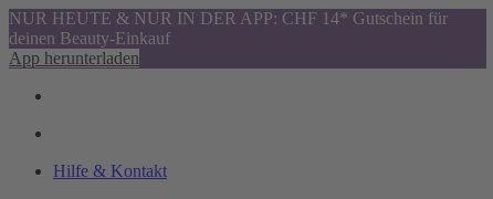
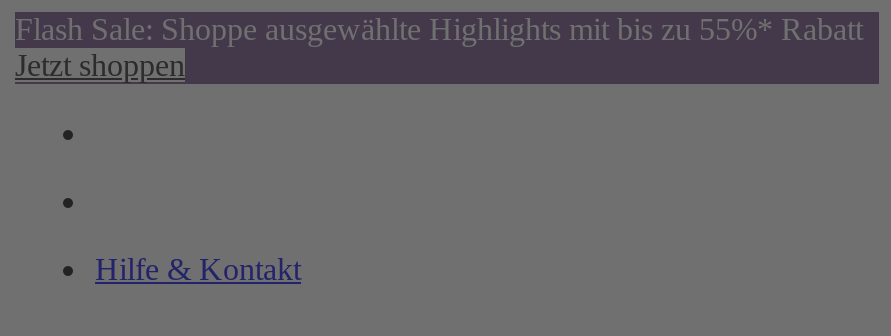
[9,9,448,67] NUR HEUTE & NUR IN DER APP: CHF 14* Gutschein für | deinen Beauty-Einkauf | App herunterladen -> [15,12,863,82] Flash Sale: Shoppe ausgewählte Highlights mit bis zu 55%* Rabatt | Jetzt shoppen

